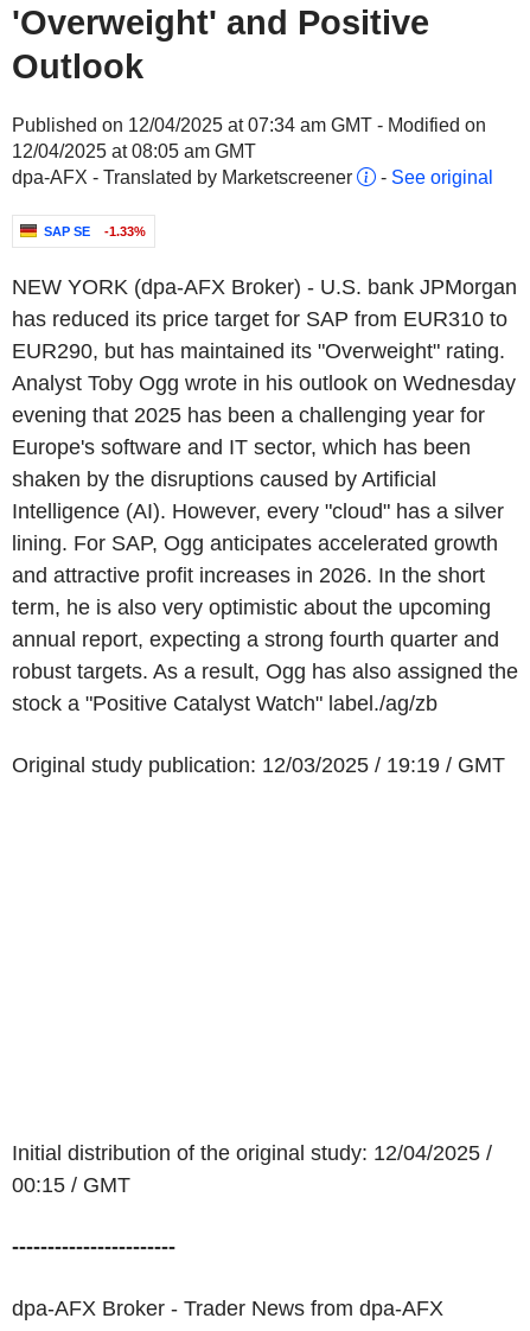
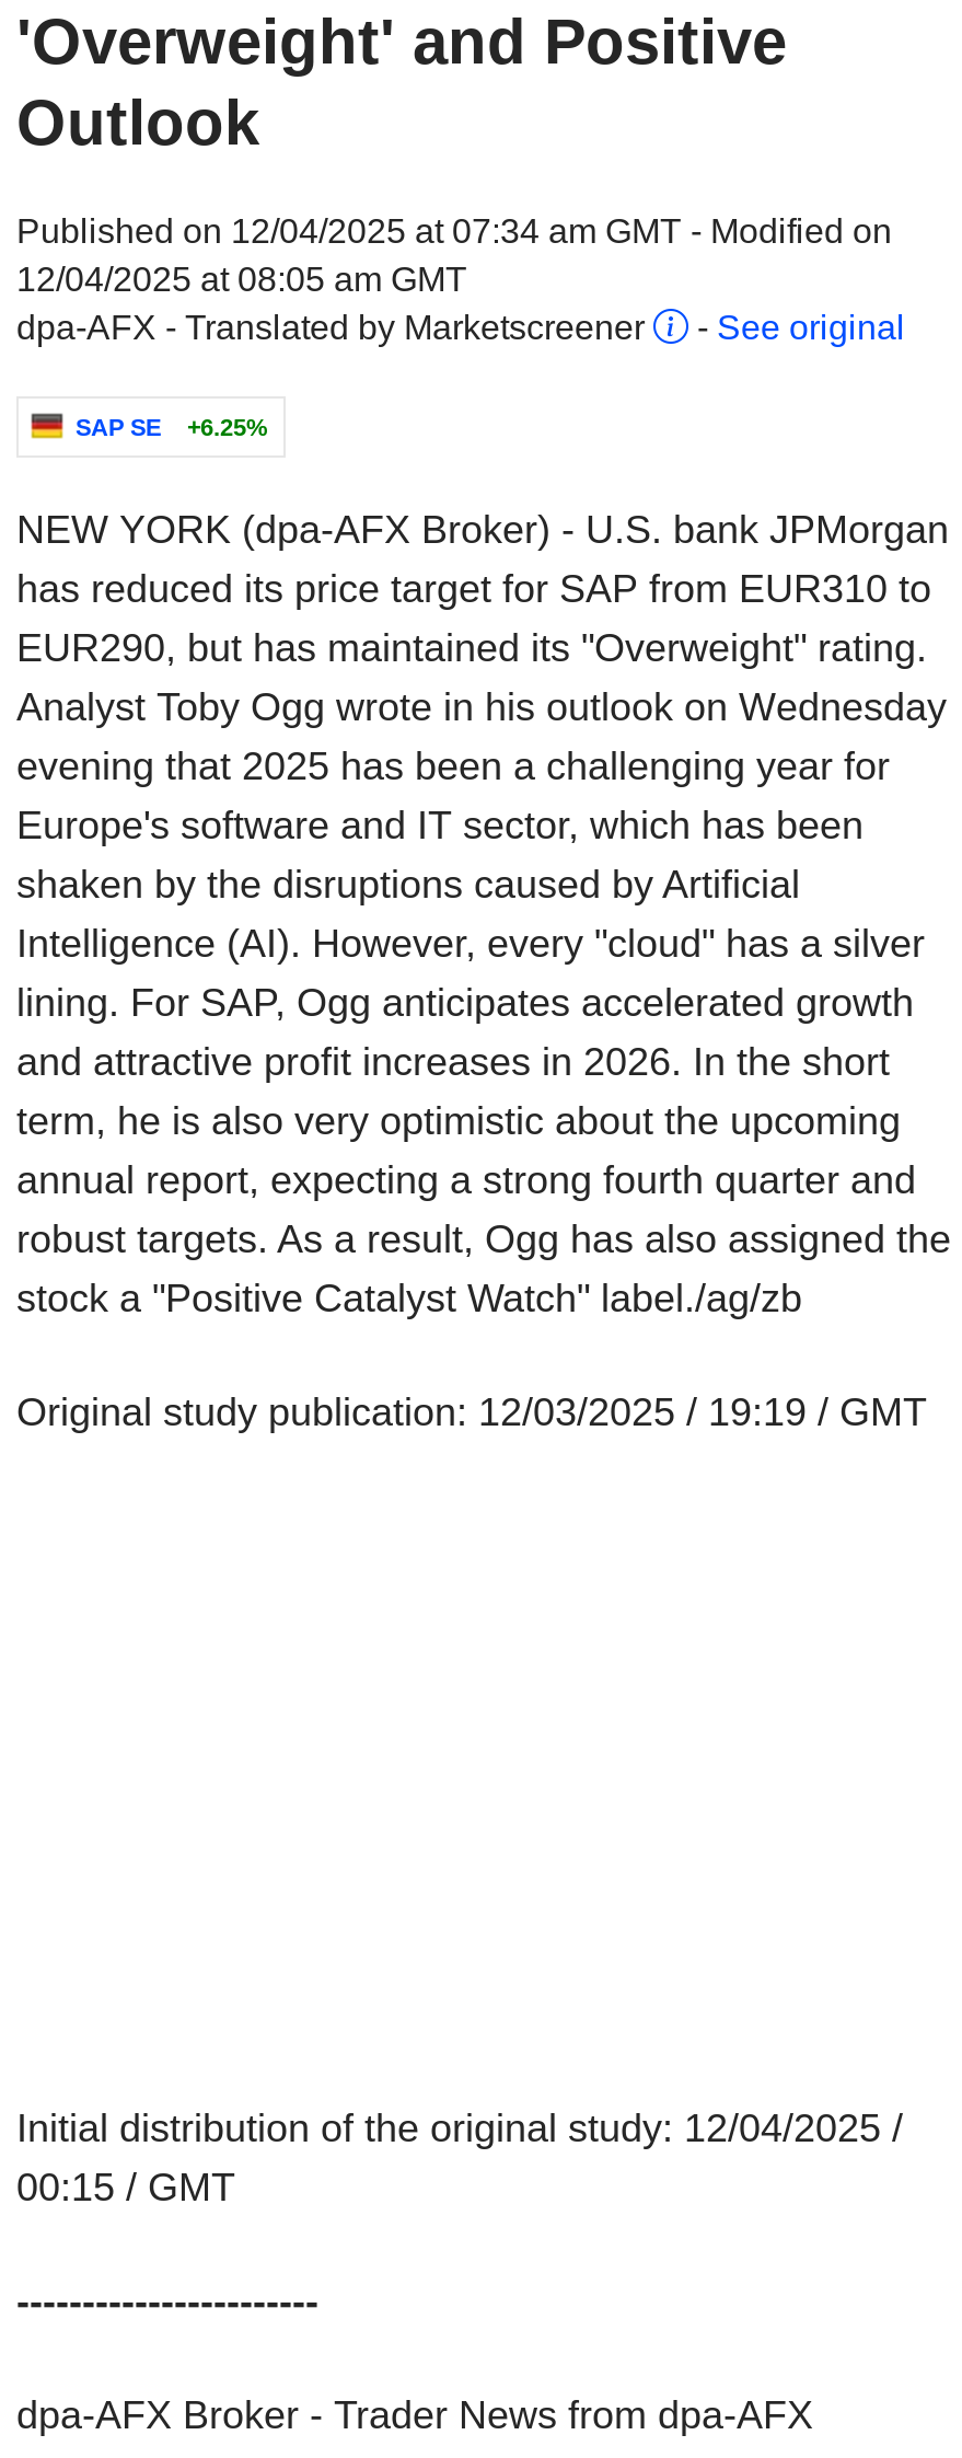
[44,224,146,238] SAP SE -1.33% -> [76,414,268,440] SAP SE +6.25%

